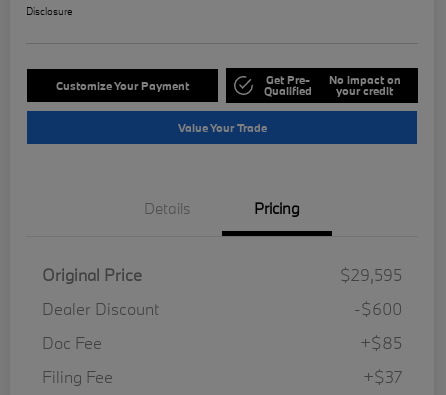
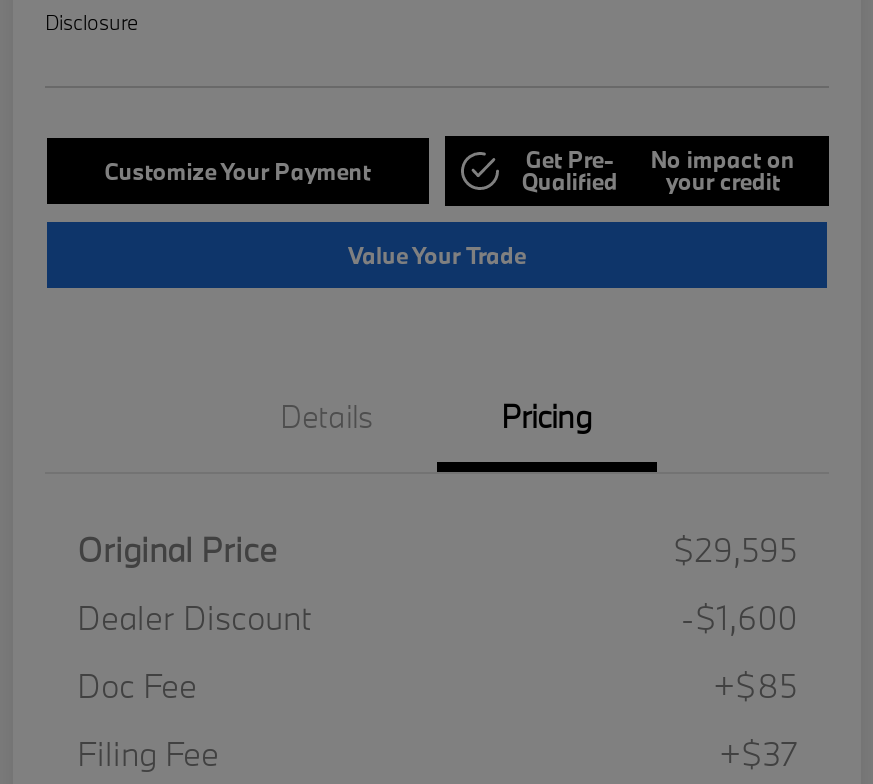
[354,298,402,319] -$600 -> [681,596,797,638] -$1,600

